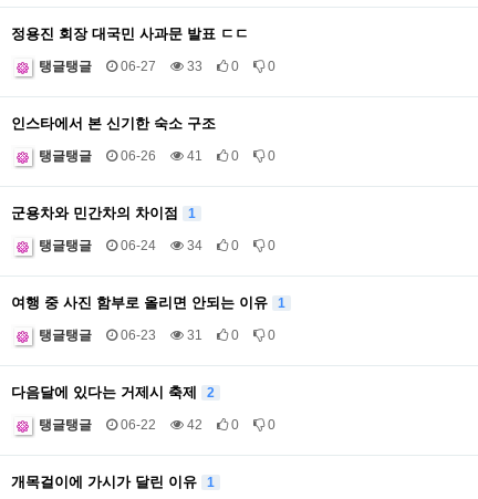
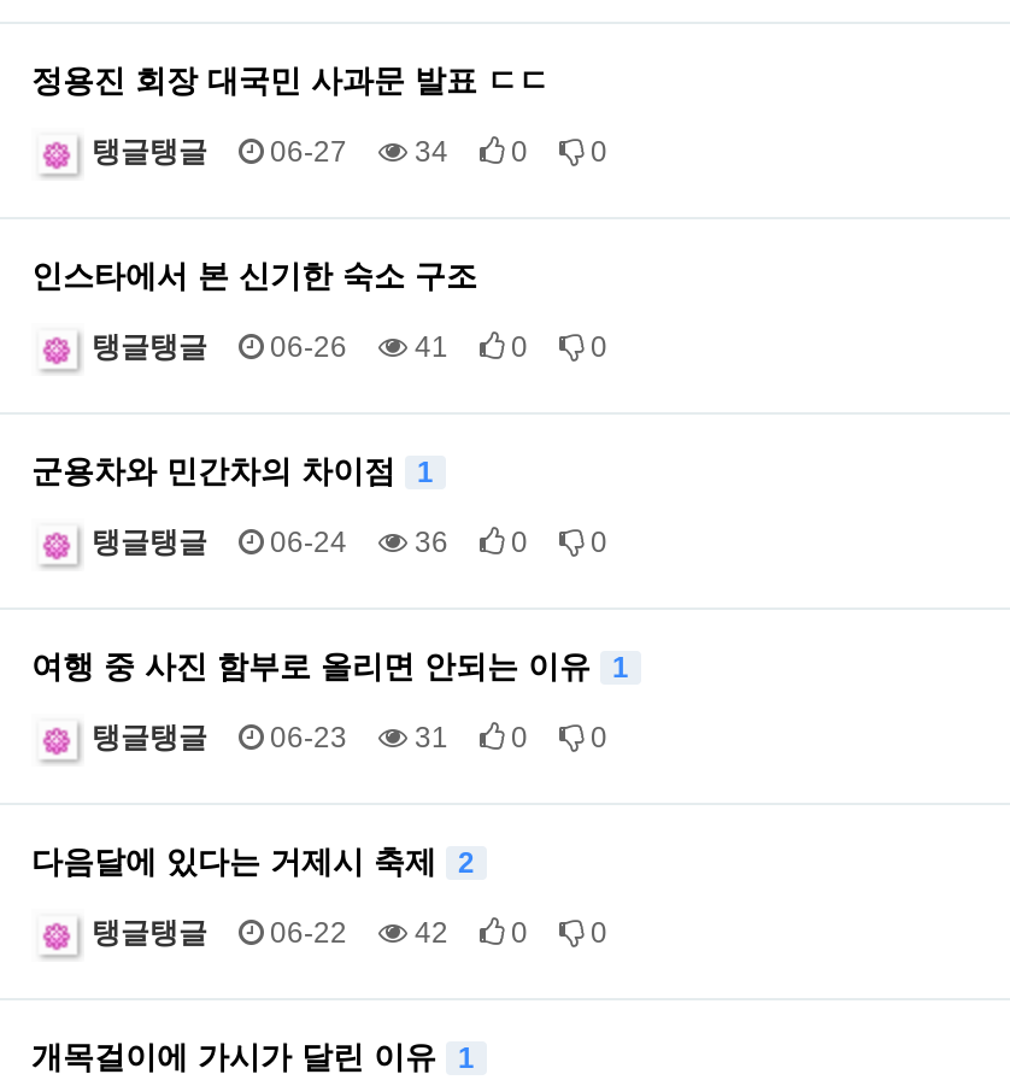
[39,59,276,74] 탱글탱글 06-27 33 0 0 -> [92,135,607,169] 탱글탱글 06-27 34 0 0
[39,238,276,254] 탱글탱글 06-24 34 0 0 -> [92,526,607,560] 탱글탱글 06-24 36 0 0

